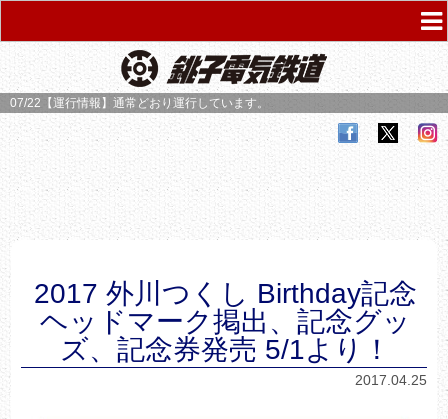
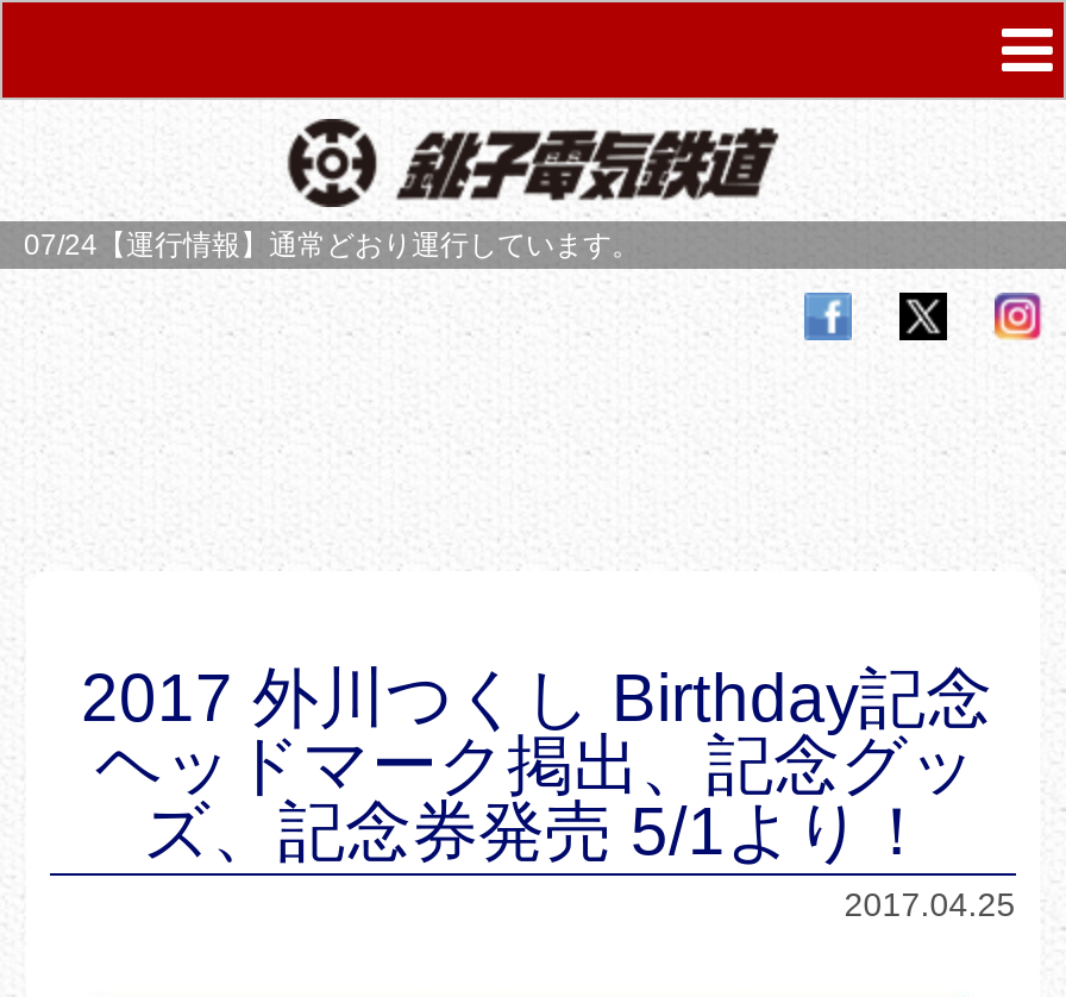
[10,96,269,110] 07/22【運行情報】通常どおり運行しています。 -> [24,228,640,262] 07/24【運行情報】通常どおり運行しています。

